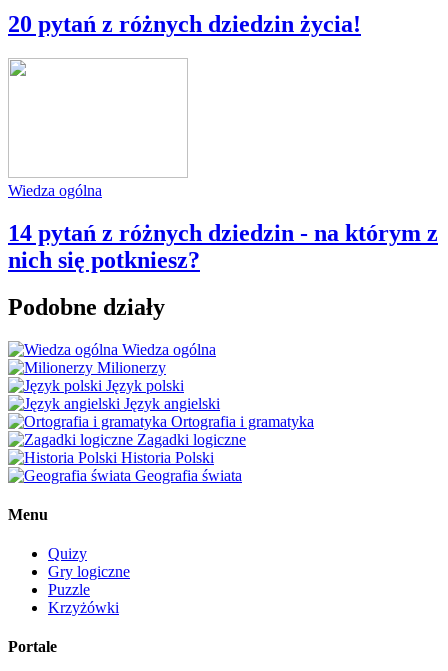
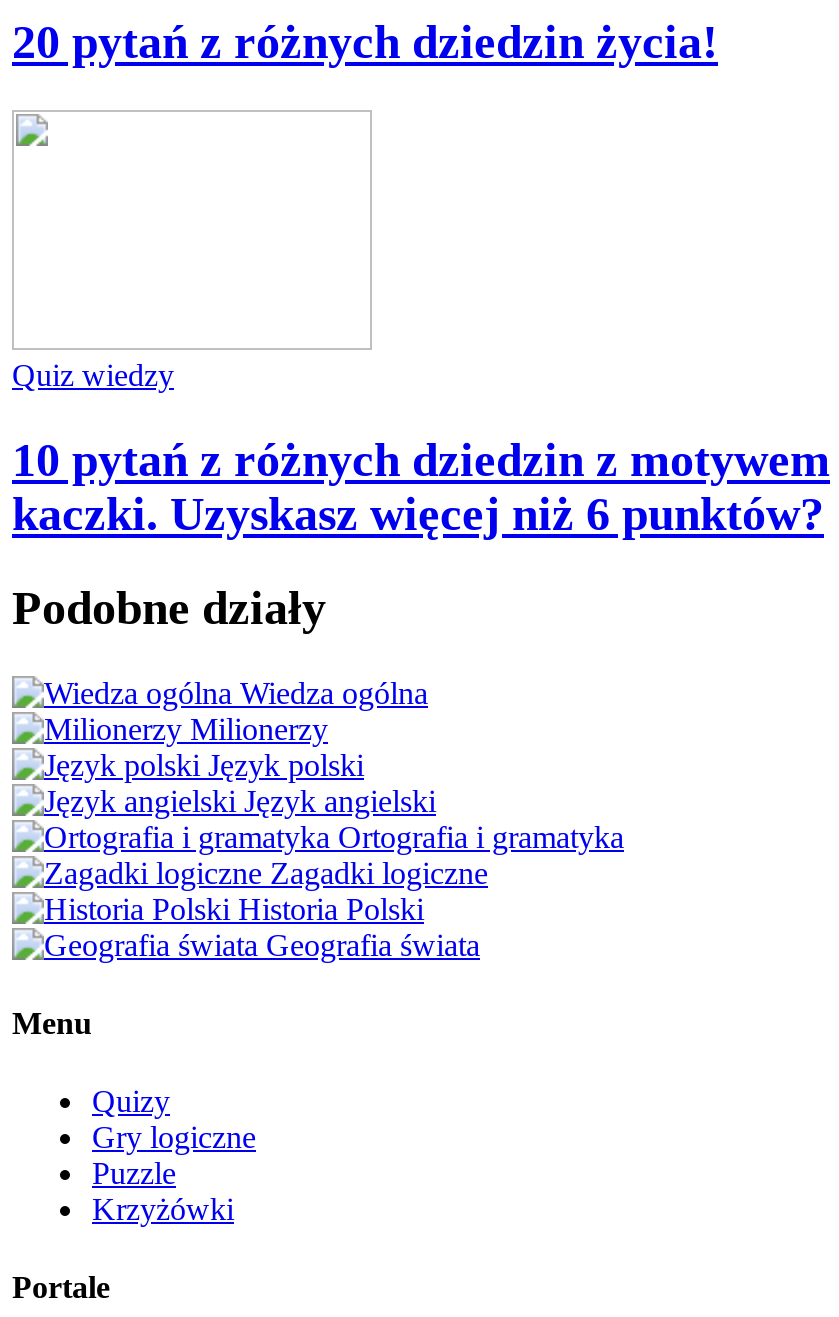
[8,182,102,199] Wiedza ogólna -> [12,358,174,392] Quiz wiedzy
[8,220,438,273] 14 pytań z różnych dziedzin - na którym z | nich się potkniesz? -> [12,434,830,540] 10 pytań z różnych dziedzin z motywem | kaczki. Uzyskasz więcej niż 6 punktów?

